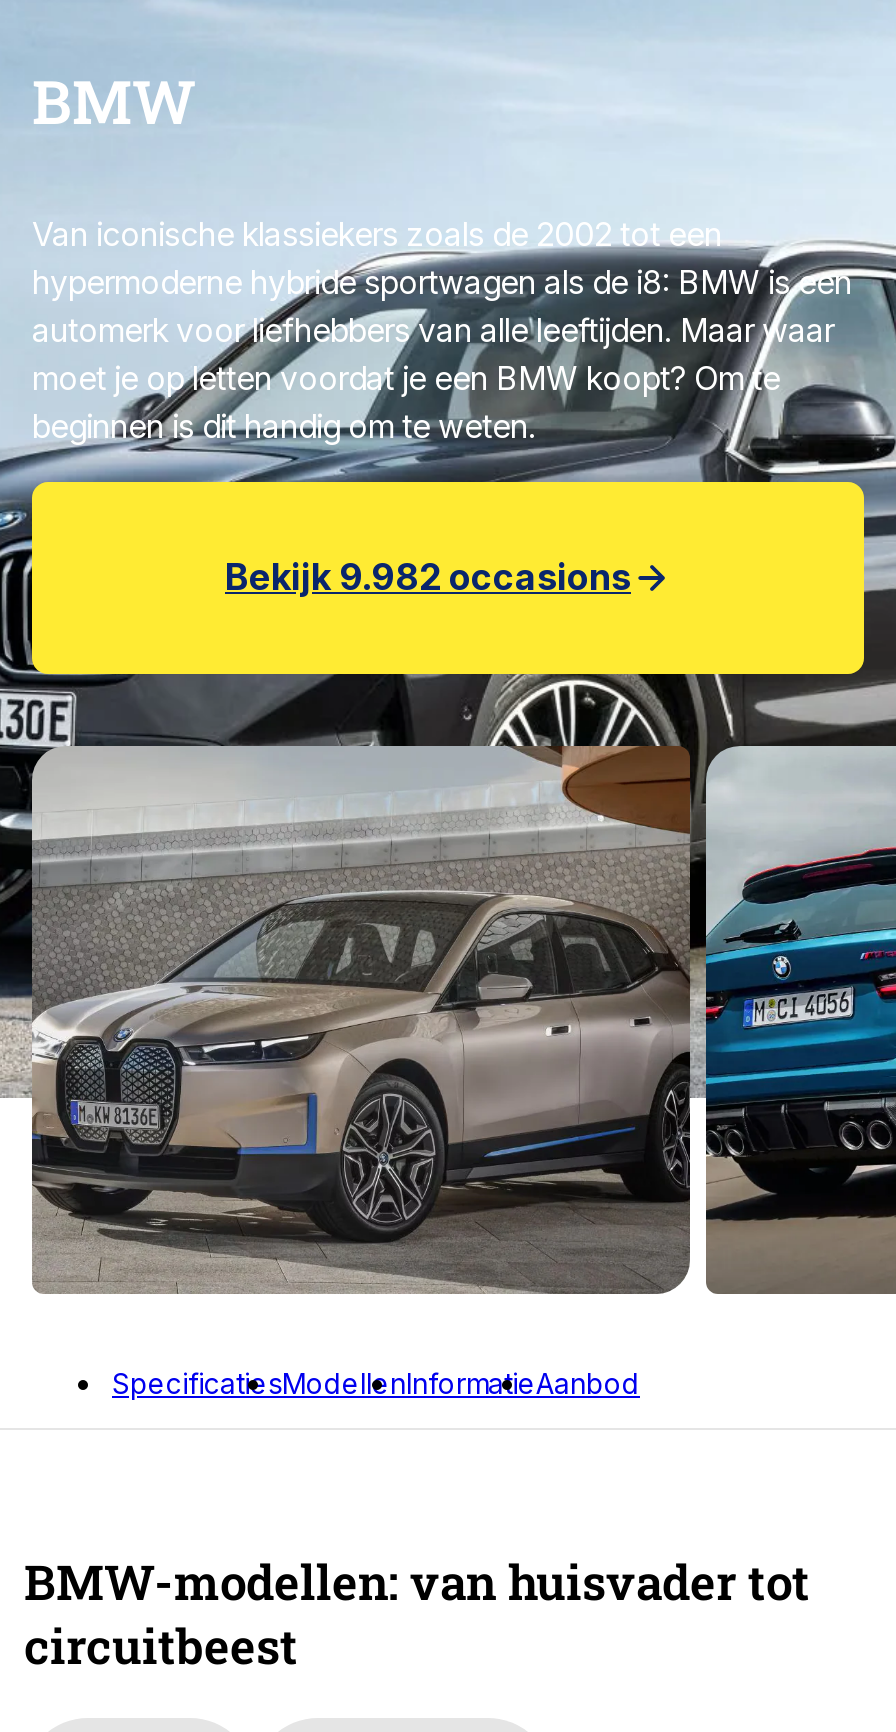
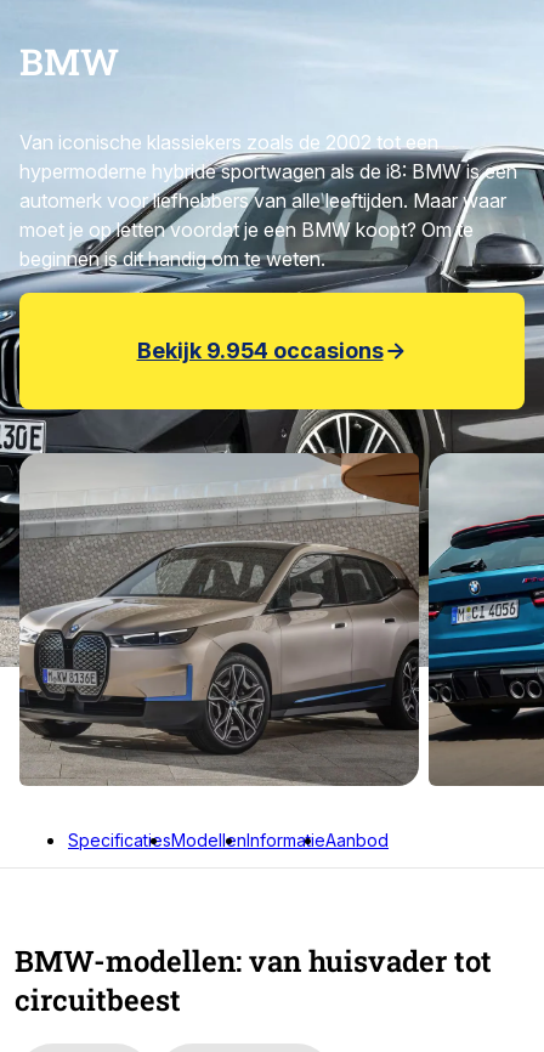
[225,556,631,598] Bekijk 9.982 occasions -> [137,338,383,363] Bekijk 9.954 occasions

